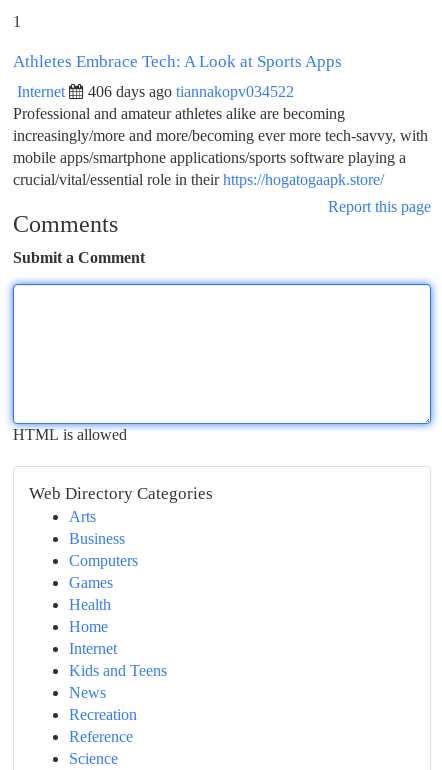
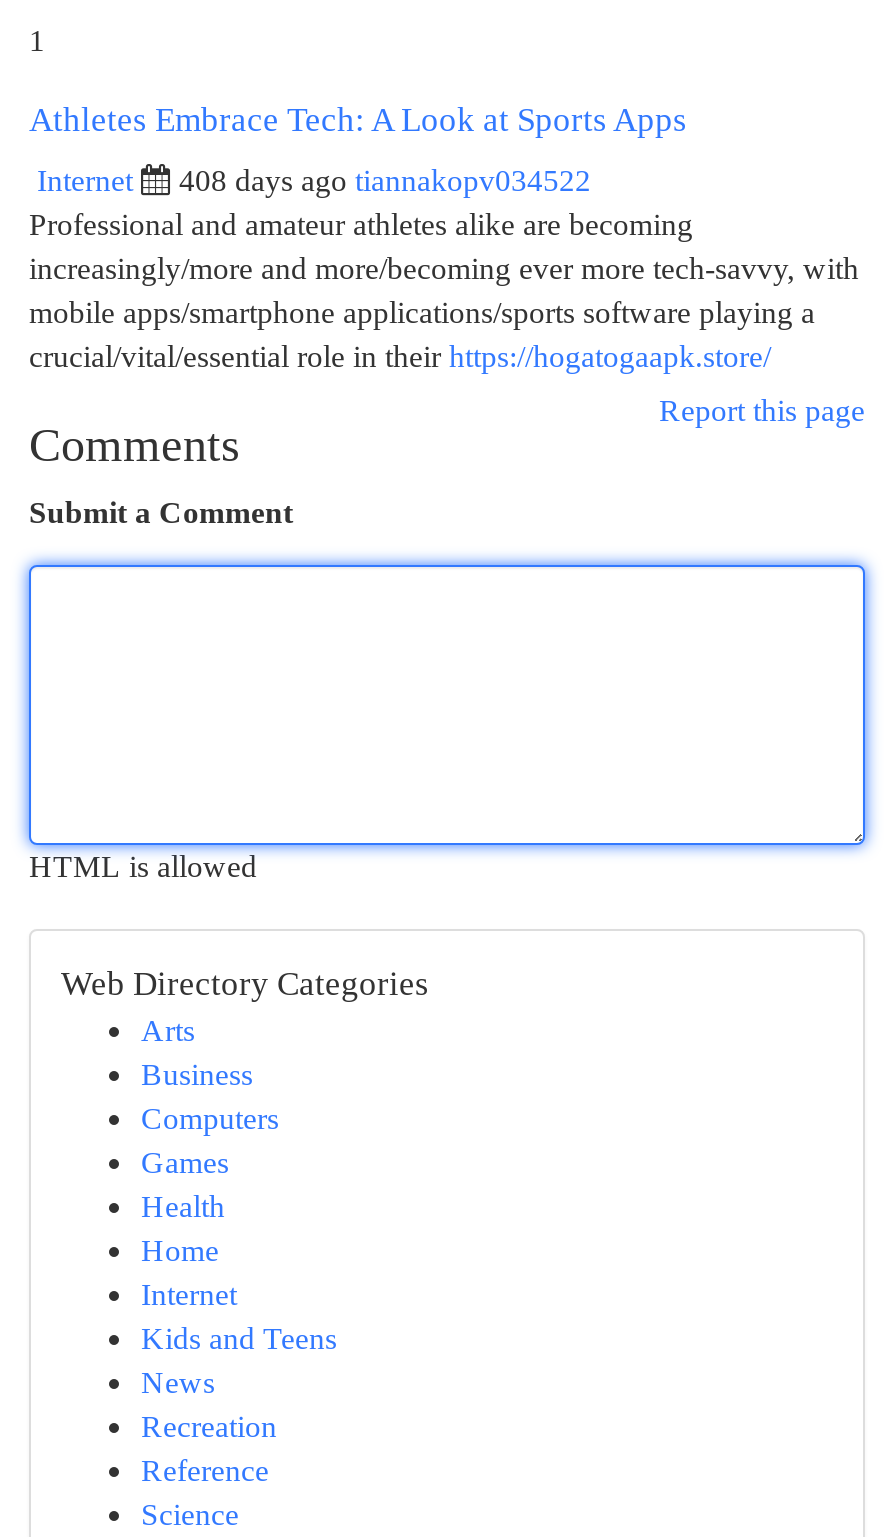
[88,83,294,100] 406 days ago tiannakopv034522 -> [179,163,591,197] 408 days ago tiannakopv034522

